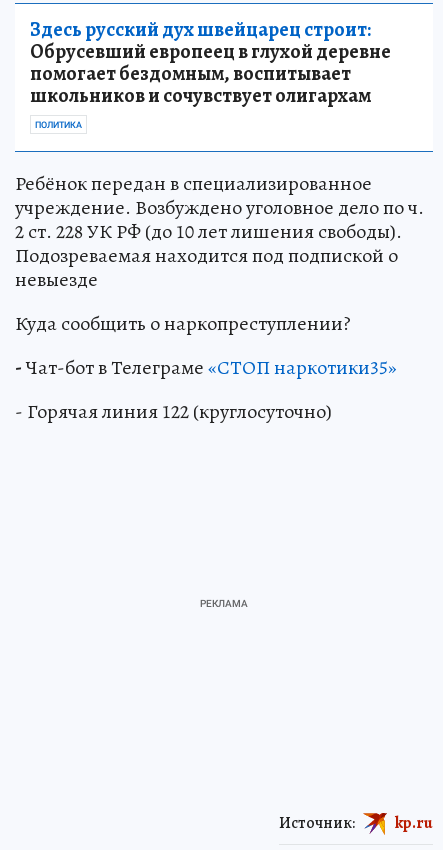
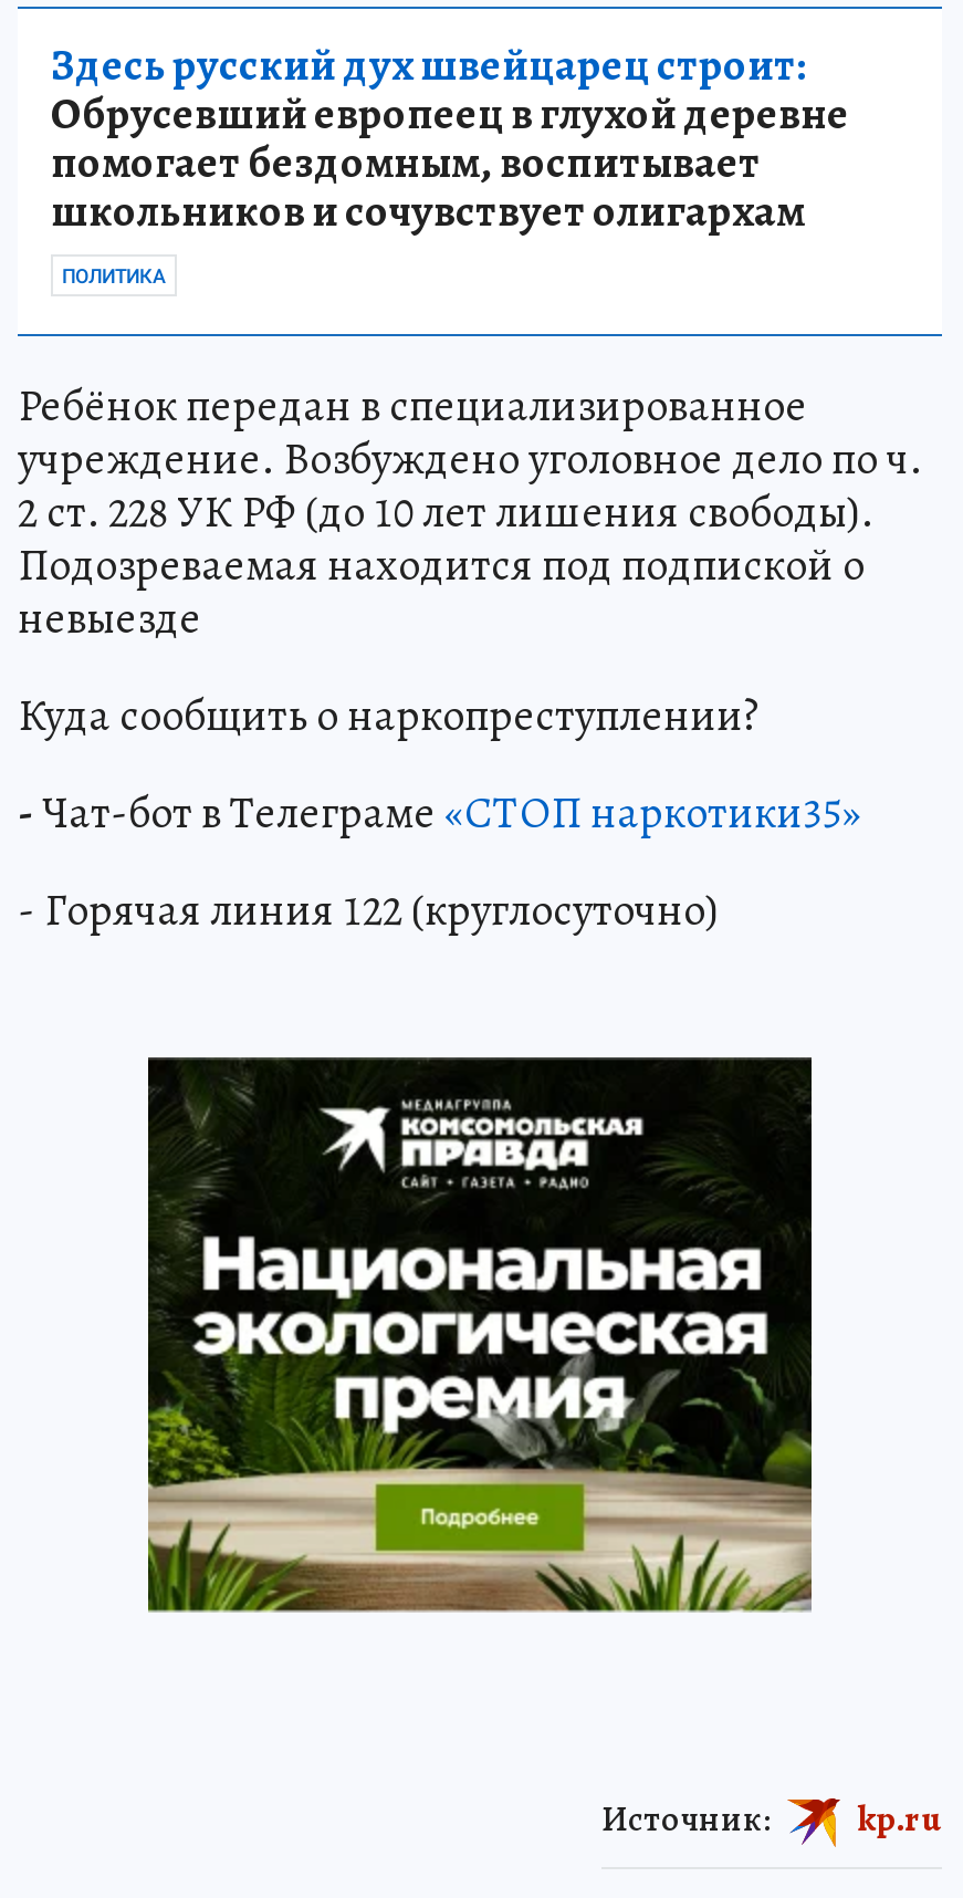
none -> [146,1055,814,1615] [image]

